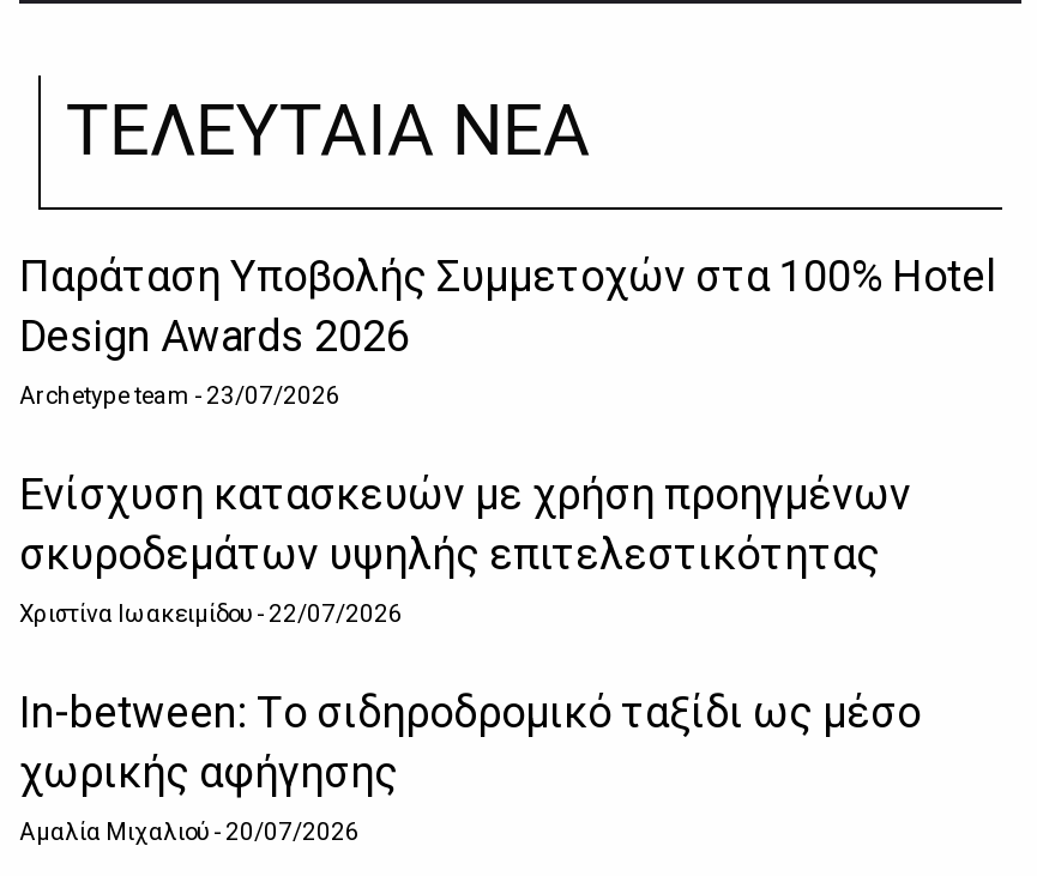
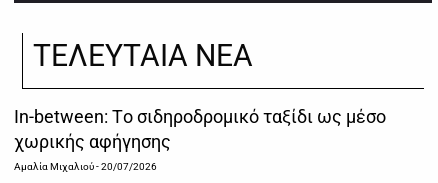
[19,251,995,628] Παράταση Υποβολής Συμμετοχών στα 100% Hotel | Design Awards 2026 | Archetype team - 23/07/2026 | Ενίσχυση κατασκευών με χρήση προηγμένων | σκυροδεμάτων υψηλής επιτελεστικότητας | Χριστίνα Ιωακειμίδου - 22/07/2026 -> none

